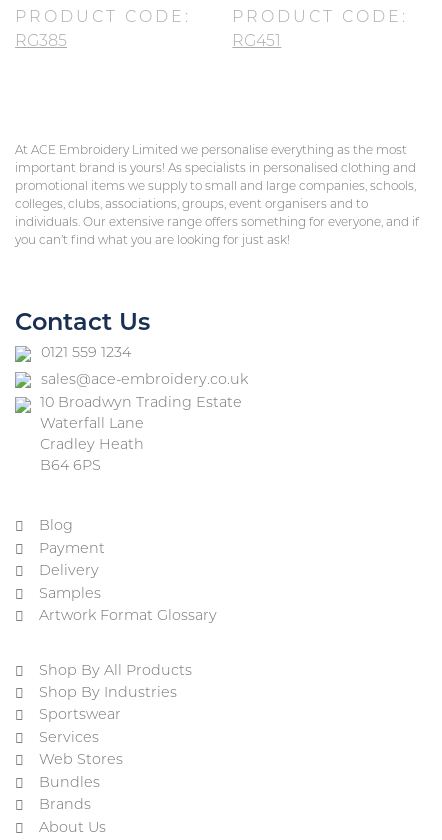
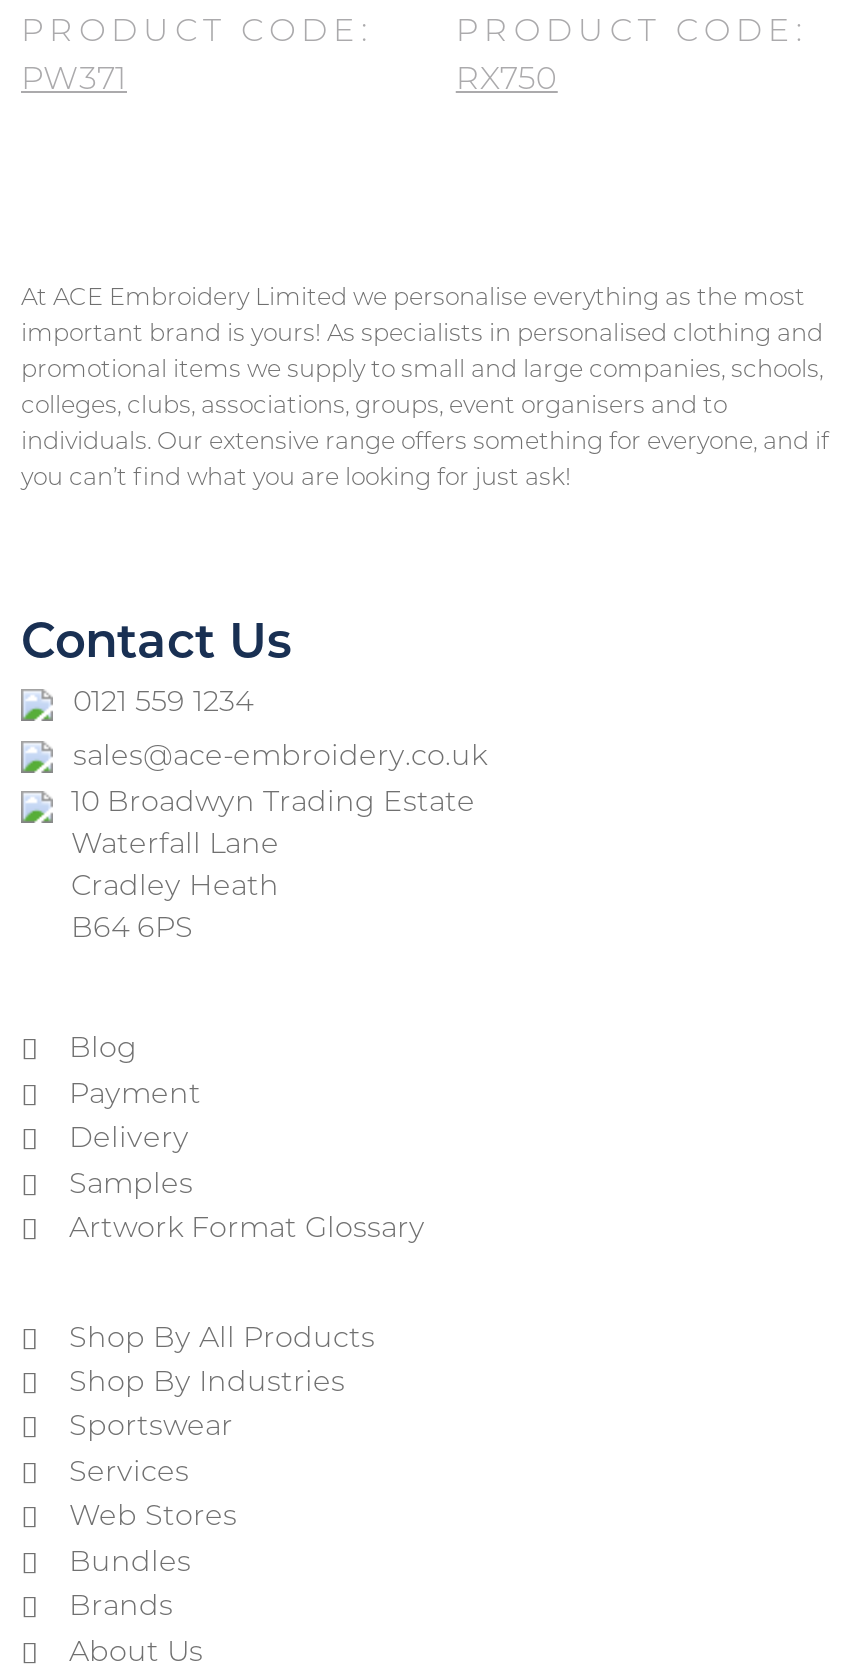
[15,34,67,50] RG385 -> [21,64,127,96] PW371
[232,34,281,50] RG451 -> [456,64,558,96] RX750

